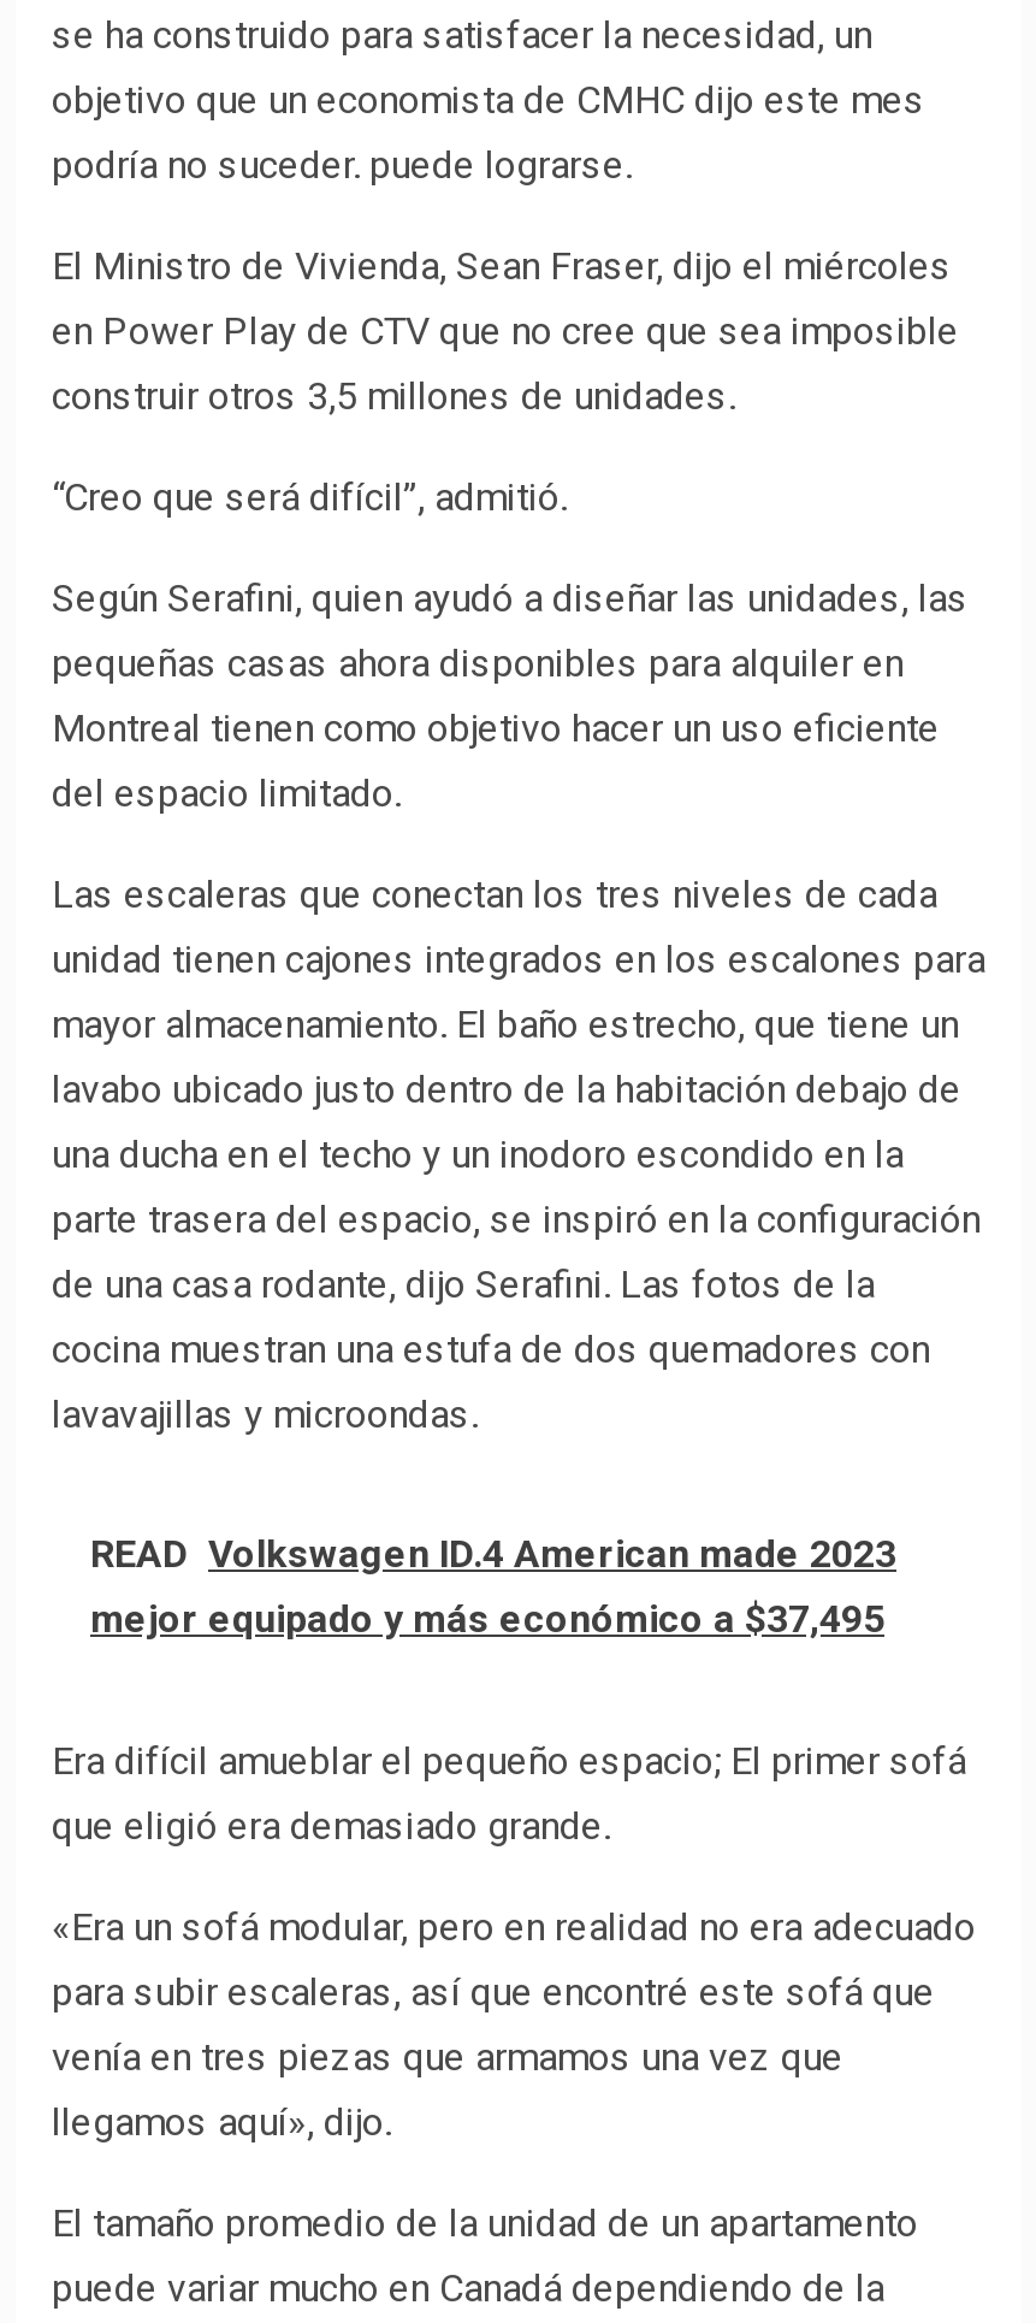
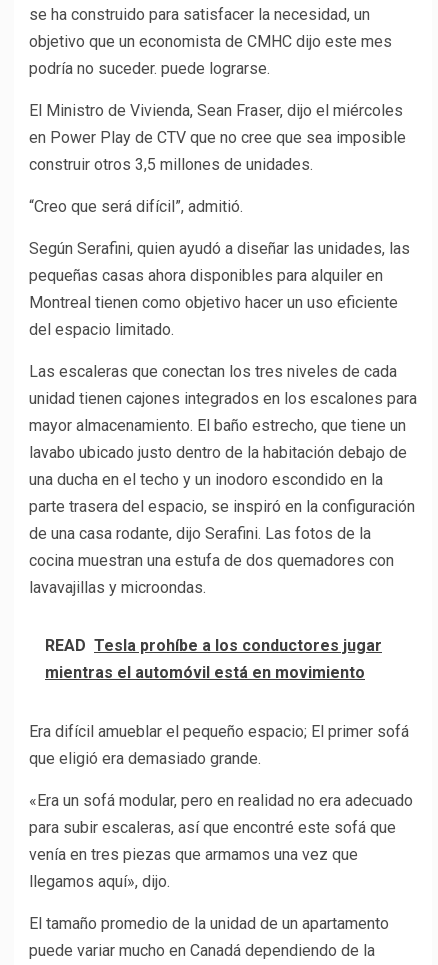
[90,1530,896,1641] READ Volkswagen ID.4 American made 2023 | mejor equipado y más económico a $37,495 -> [45,635,382,681] READ Tesla prohíbe a los conductores jugar | mientras el automóvil está en movimiento

